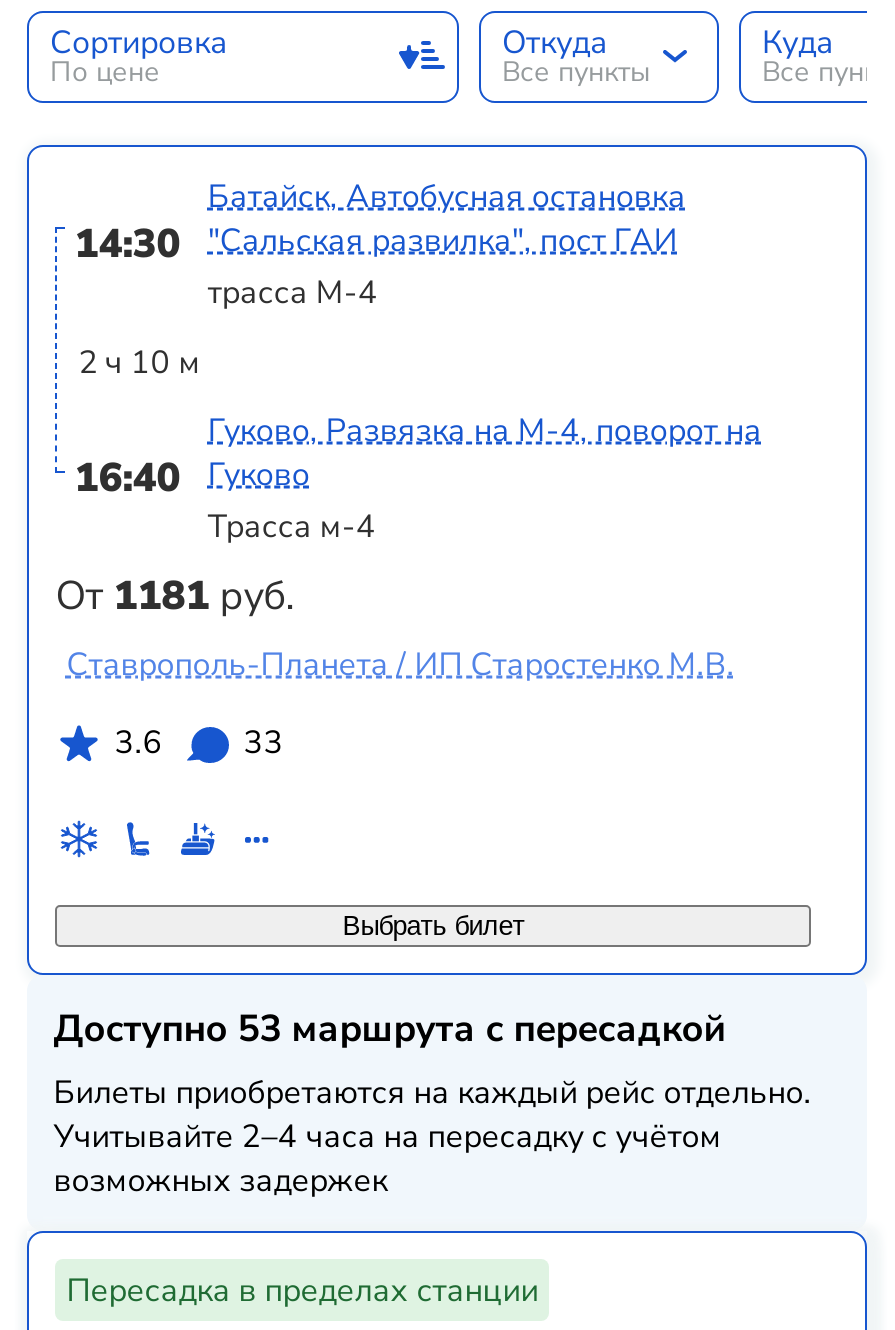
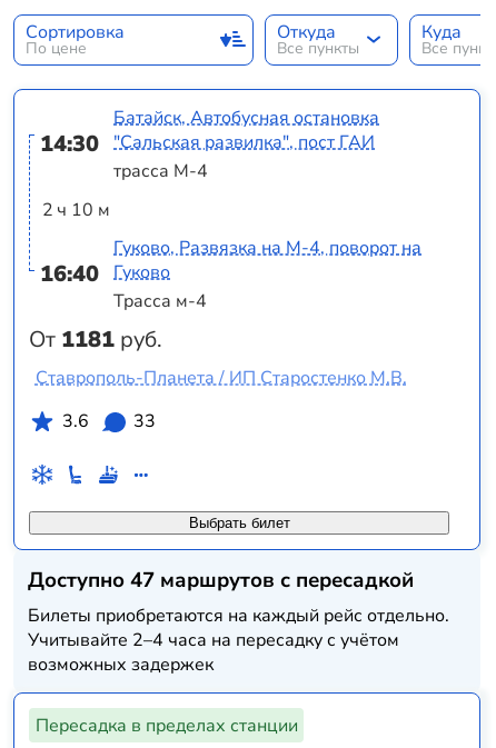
[53,1003,725,1055] Доступно 53 маршрута с пересадкой -> [28,566,414,595] Доступно 47 маршрутов с пересадкой

